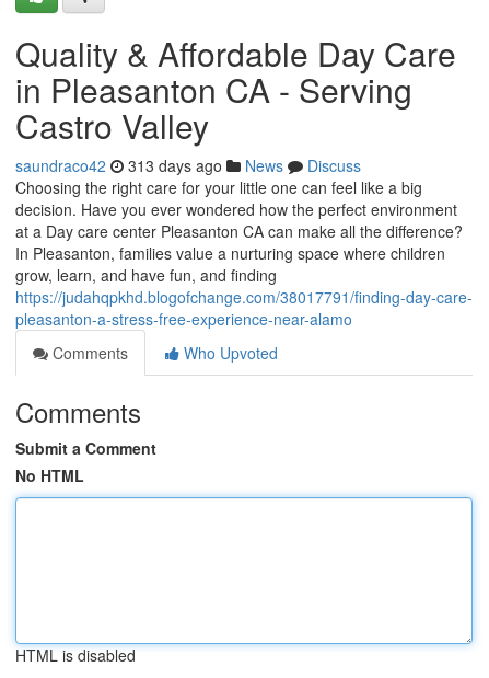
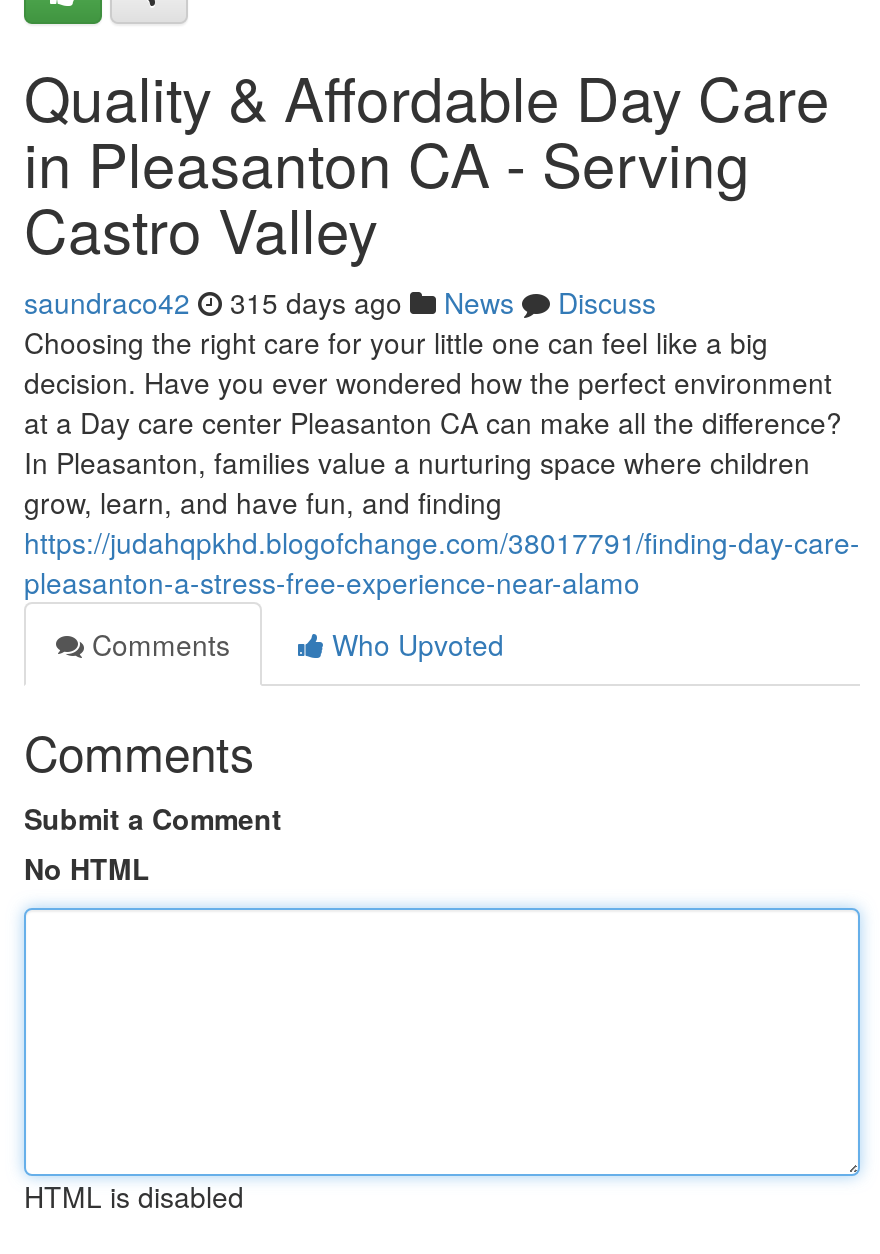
[15,154,361,176] saundraco42 313 days ago News Discuss -> [24,282,656,322] saundraco42 315 days ago News Discuss

